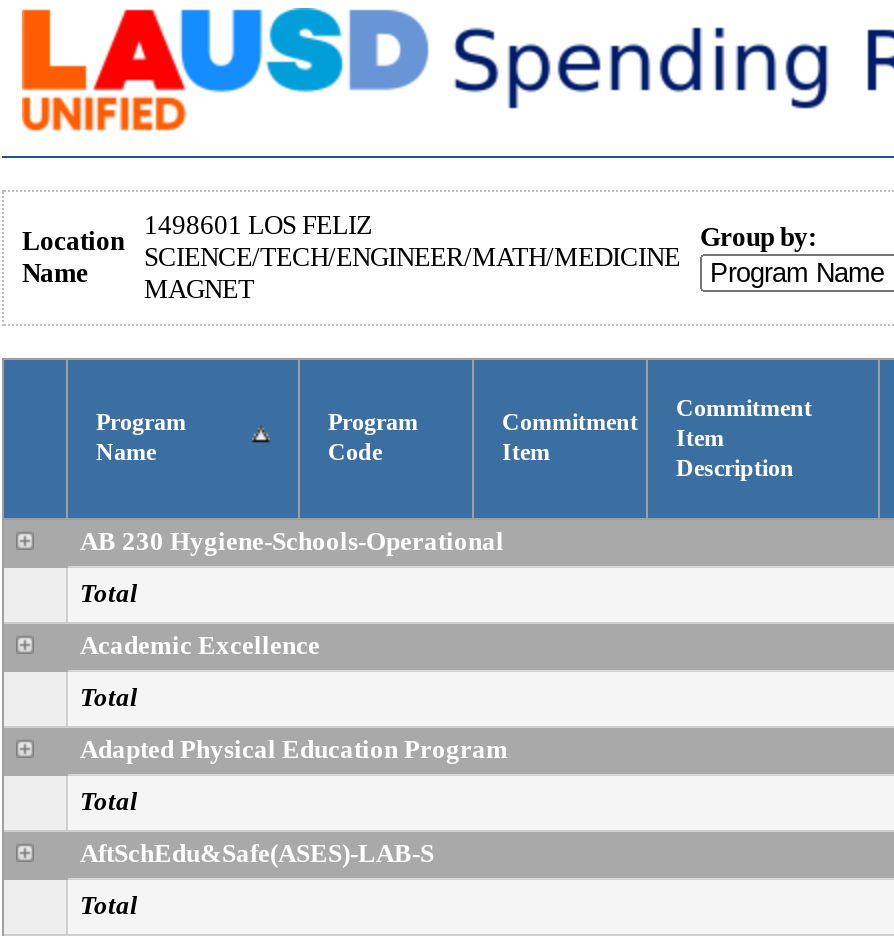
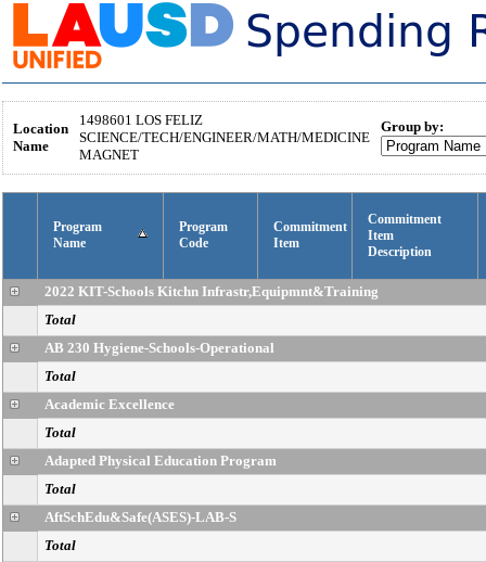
none -> [44,283,379,328] 2022 KIT-Schools Kitchn Infrastr,Equipmnt&Training | Total

